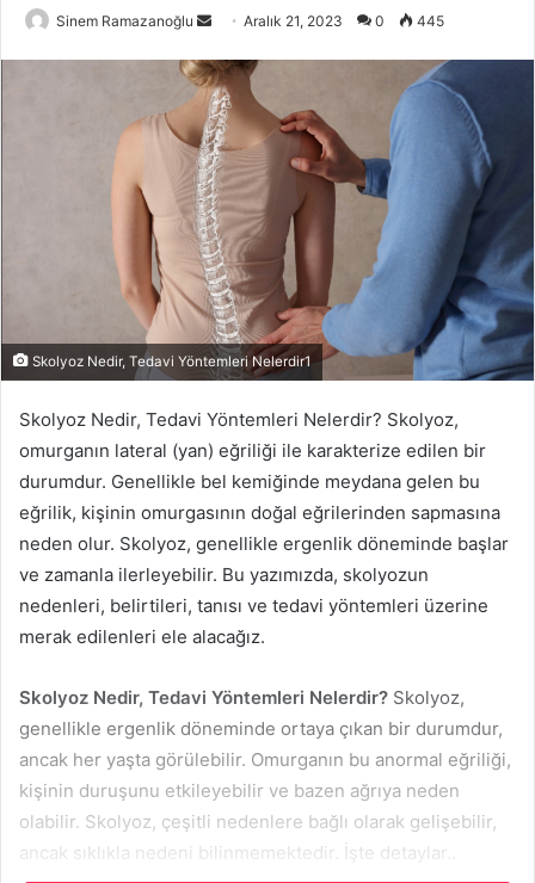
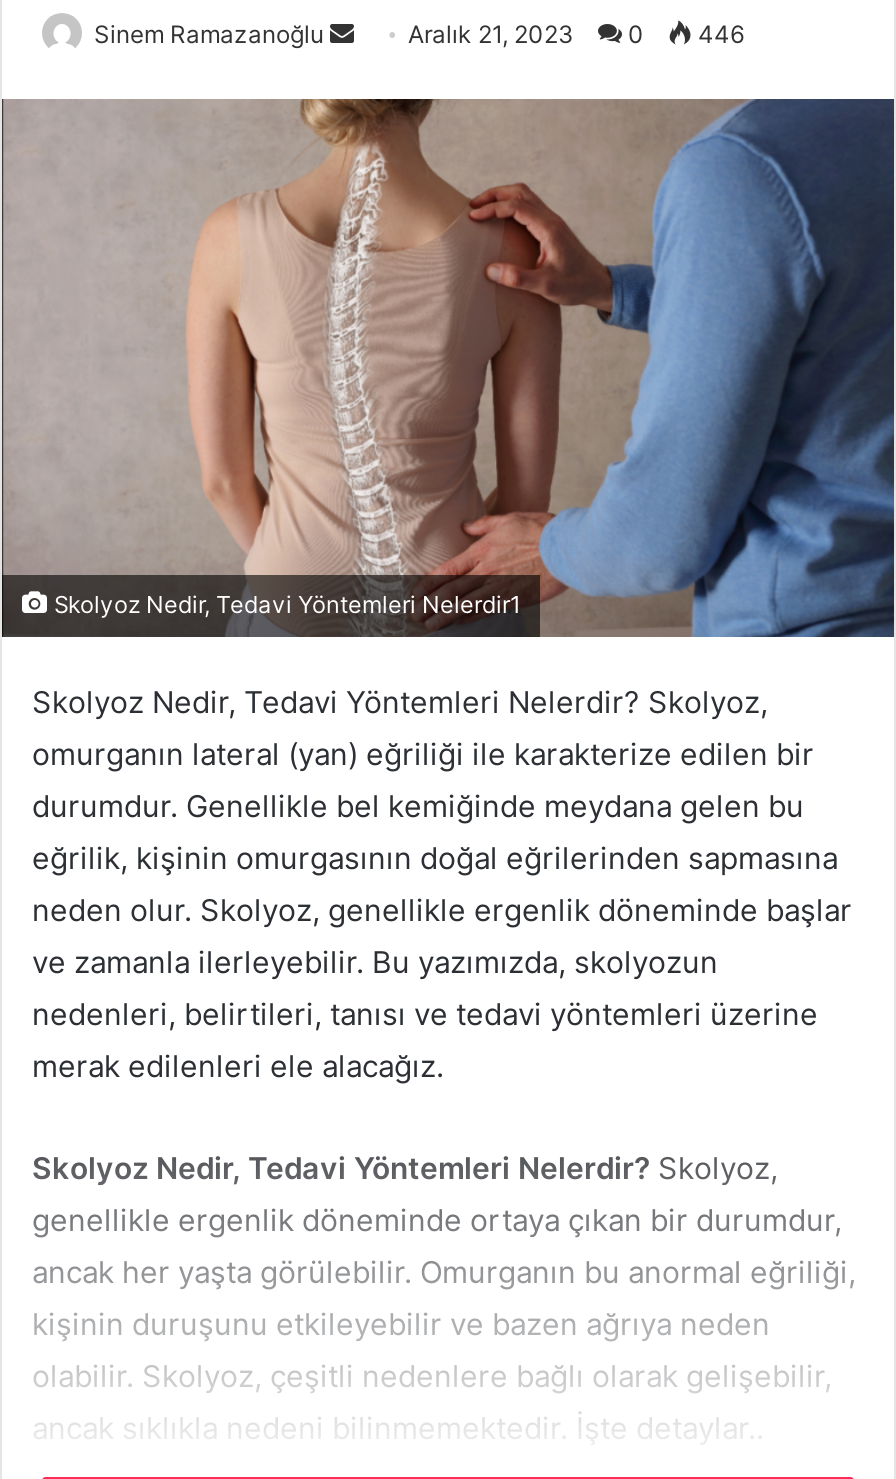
[413,12,444,30] 445 -> [692,20,744,50] 446

